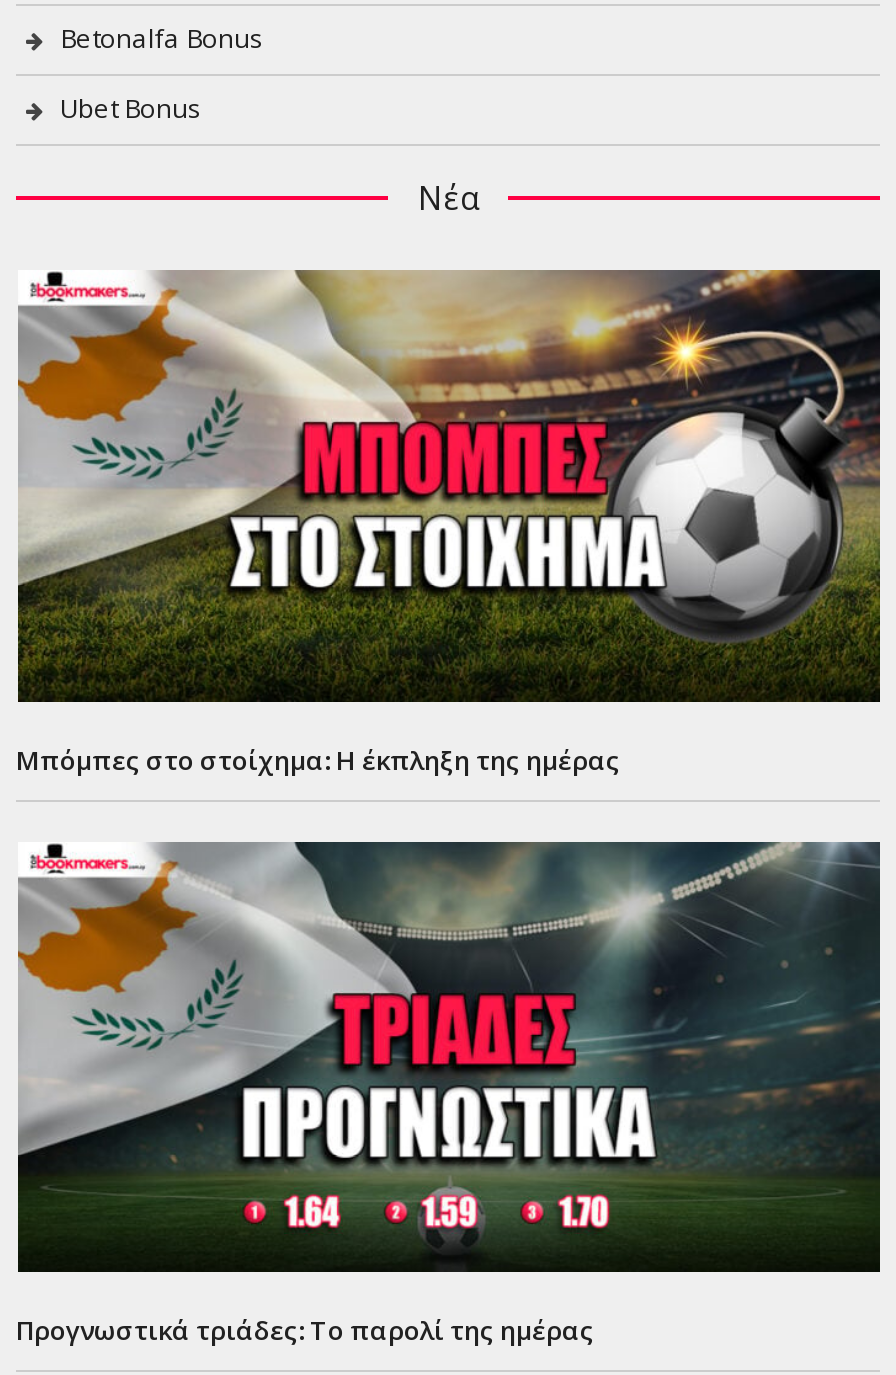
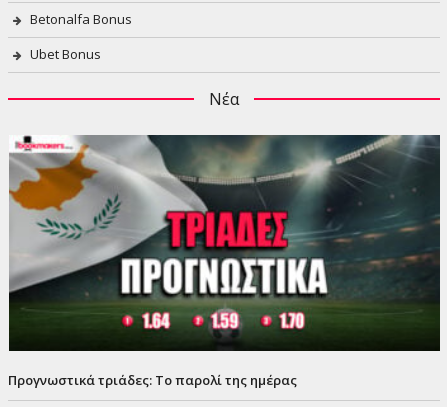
[16,268,882,778] [image] | Μπόμπες στο στοίχημα: Η έκπληξη της ημέρας -> none

